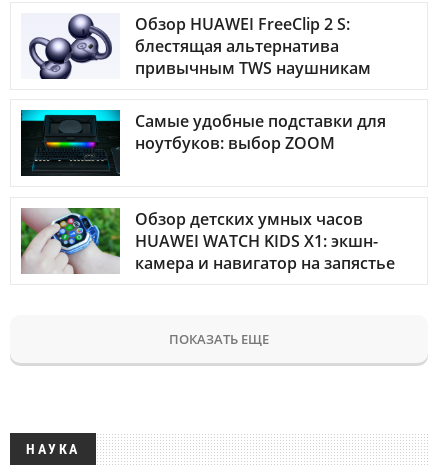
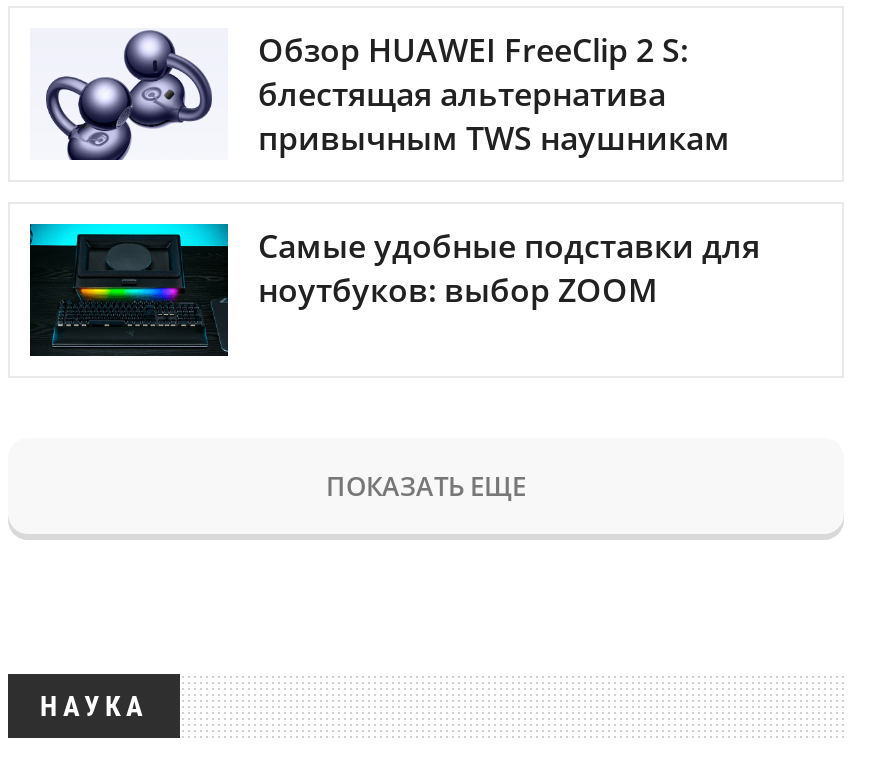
[20,207,395,275] [image] | Обзор детских умных часов | HUAWEI WATCH KIDS X1: экшн- | камера и навигатор на запястье -> none

